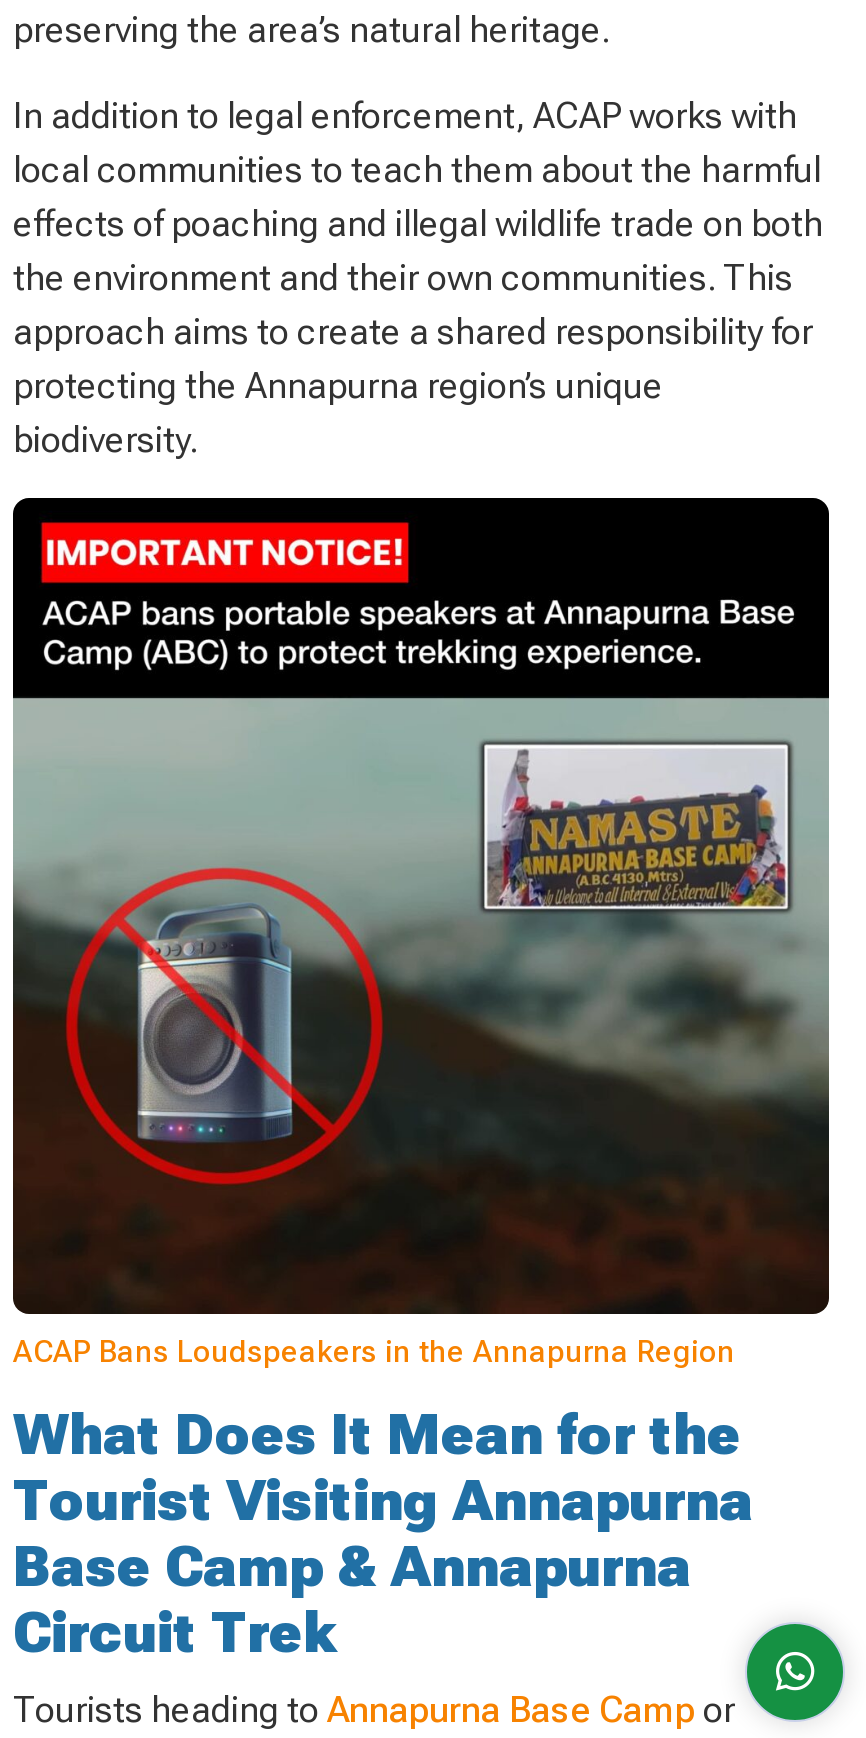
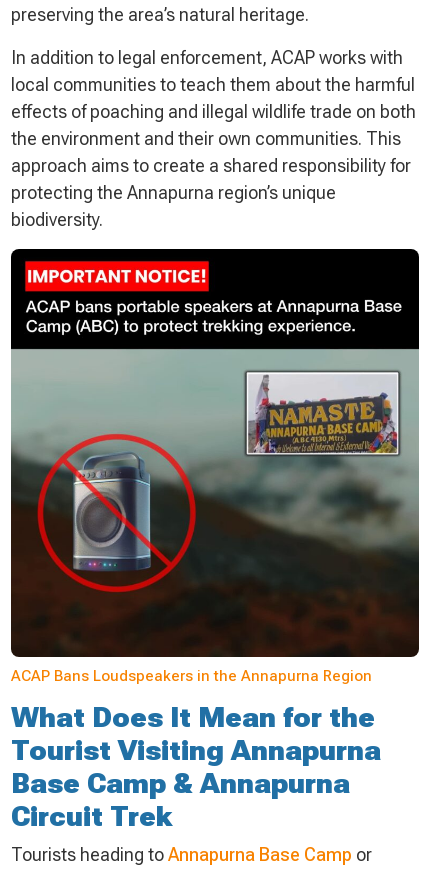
[743,1620,847,1724] [image] -> none

